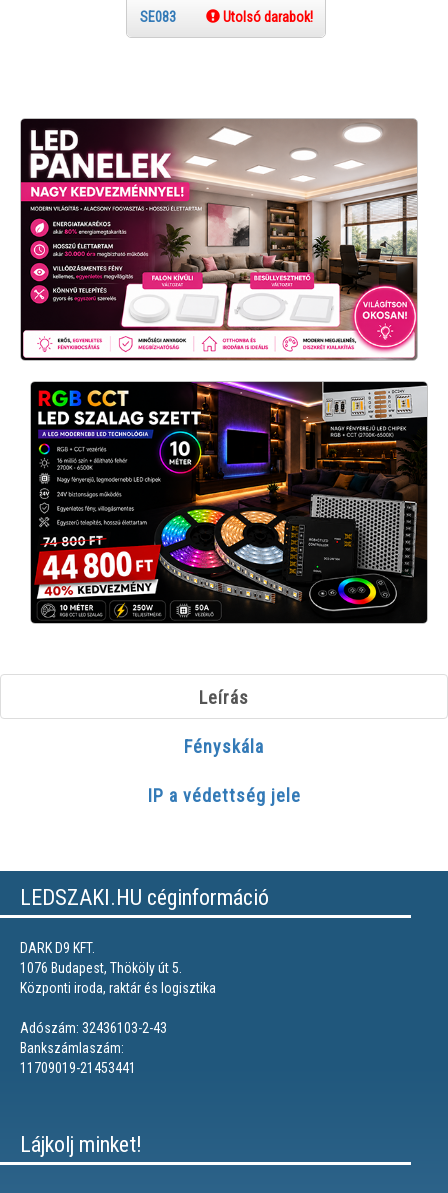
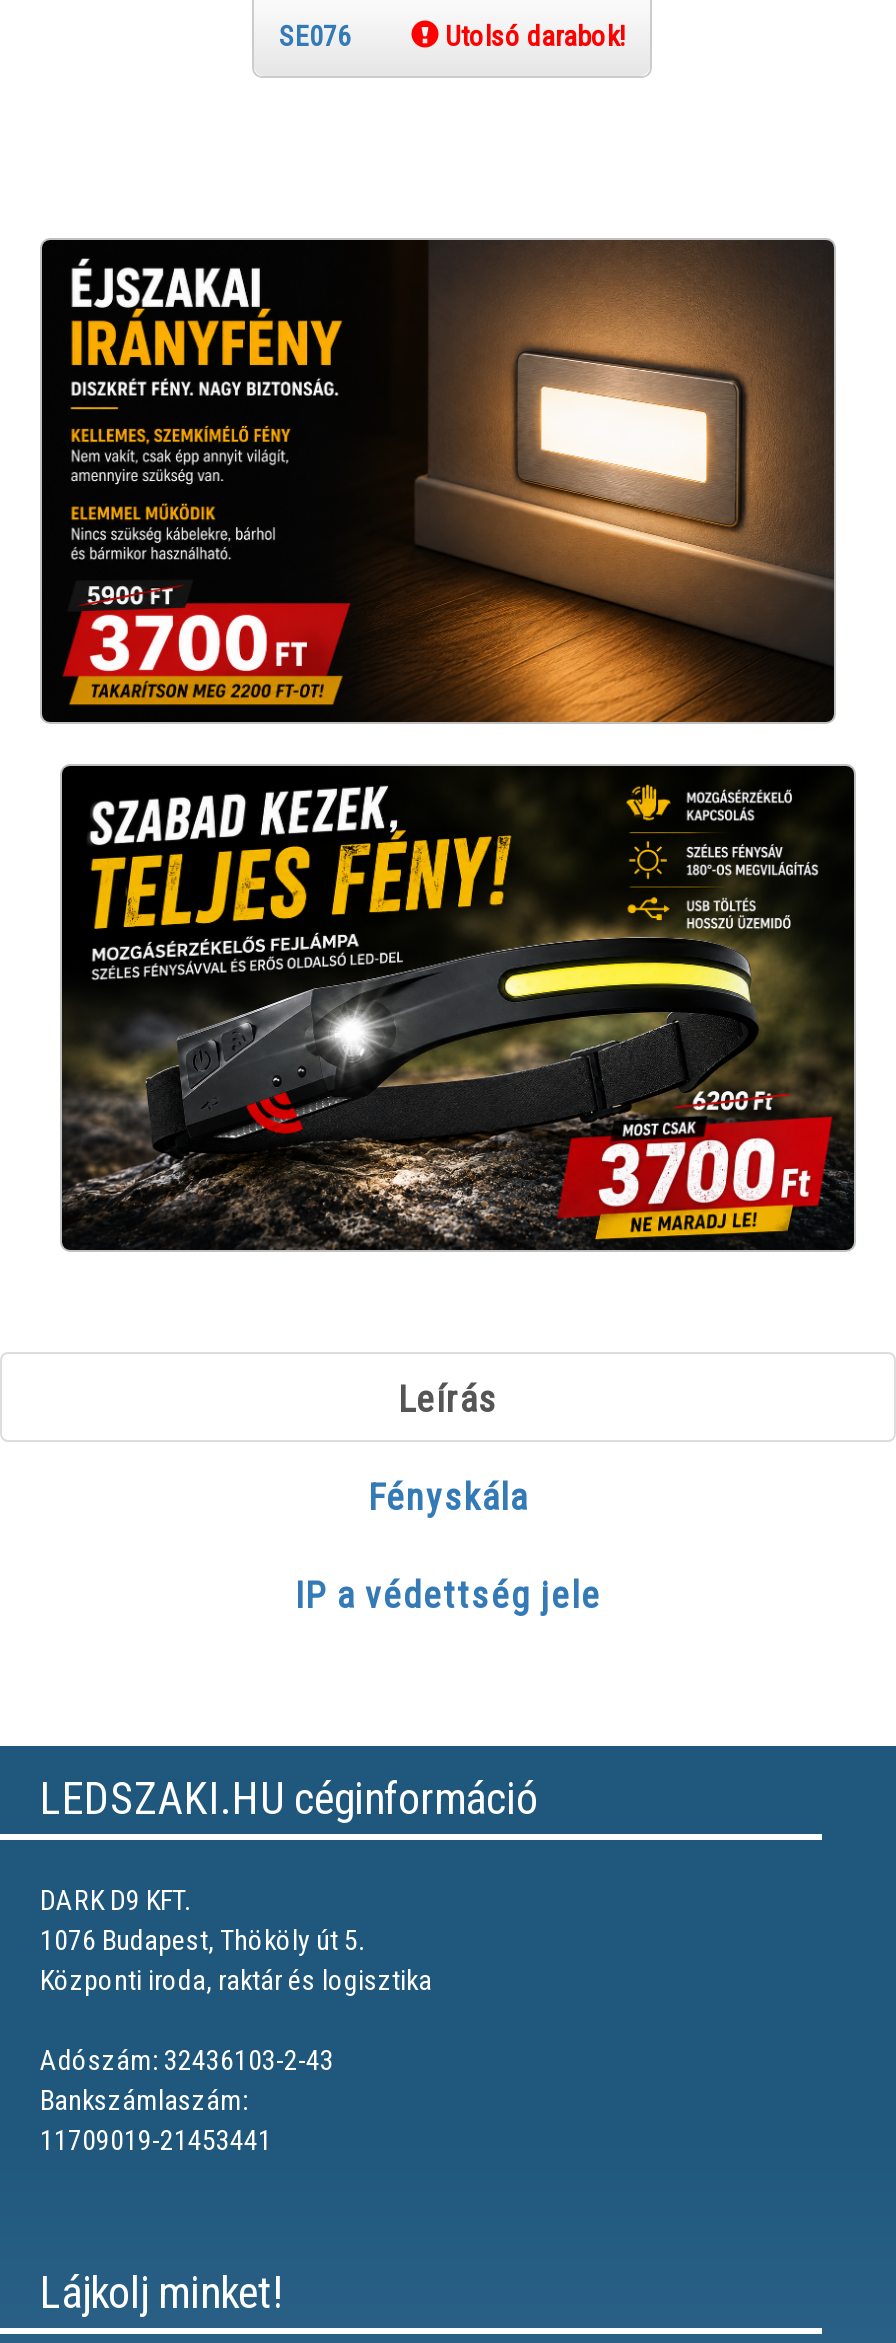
[139,9,312,25] SE083 Utolsó darabok! -> [279,20,625,52] SE076 Utolsó darabok!
[20,118,418,361] [image] -> [40,238,836,722] [image]
[32,381,427,624] [image] -> [62,764,856,1252] [image]

